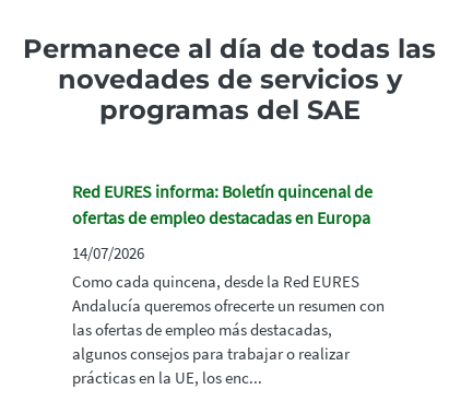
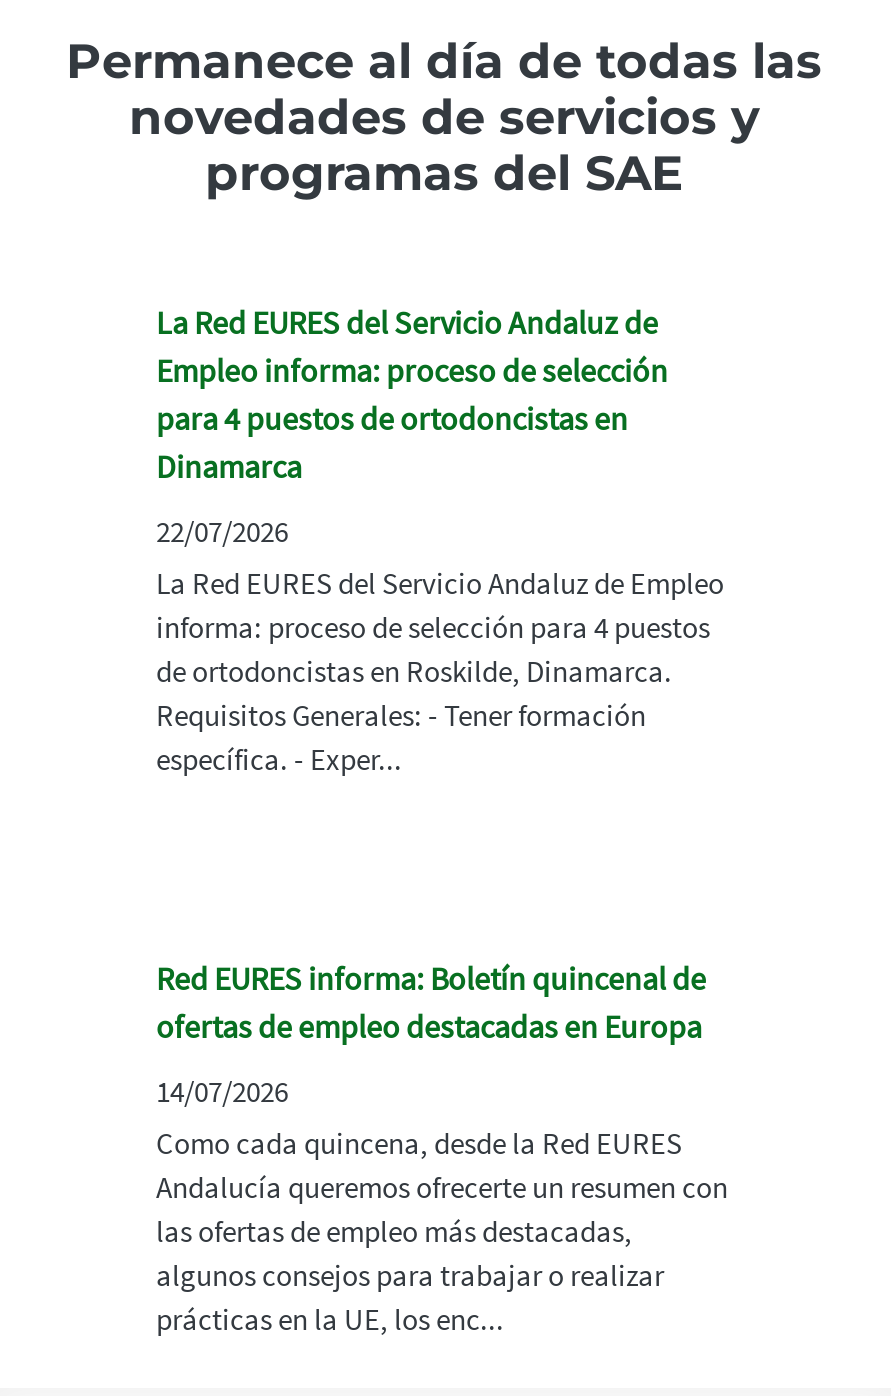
none -> [156,301,724,777] La Red EURES del Servicio Andaluz de | Empleo informa: proceso de selección | para 4 puestos de ortodoncistas en | Dinamarca | 22/07/2026 | La Red EURES del Servicio Andaluz de Empleo | informa: proceso de selección para 4 puestos | de ortodoncistas en Roskilde, Dinamarca. | Requisitos Generales: - Tener formación | específica. - Exper...

